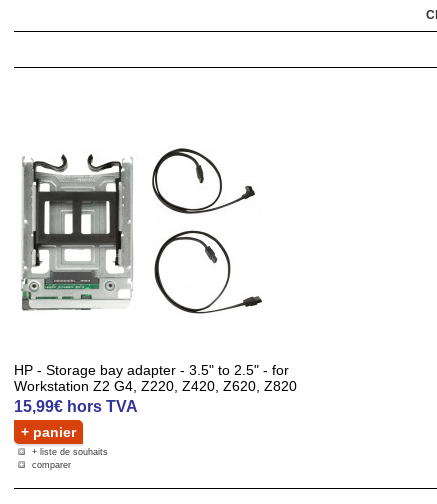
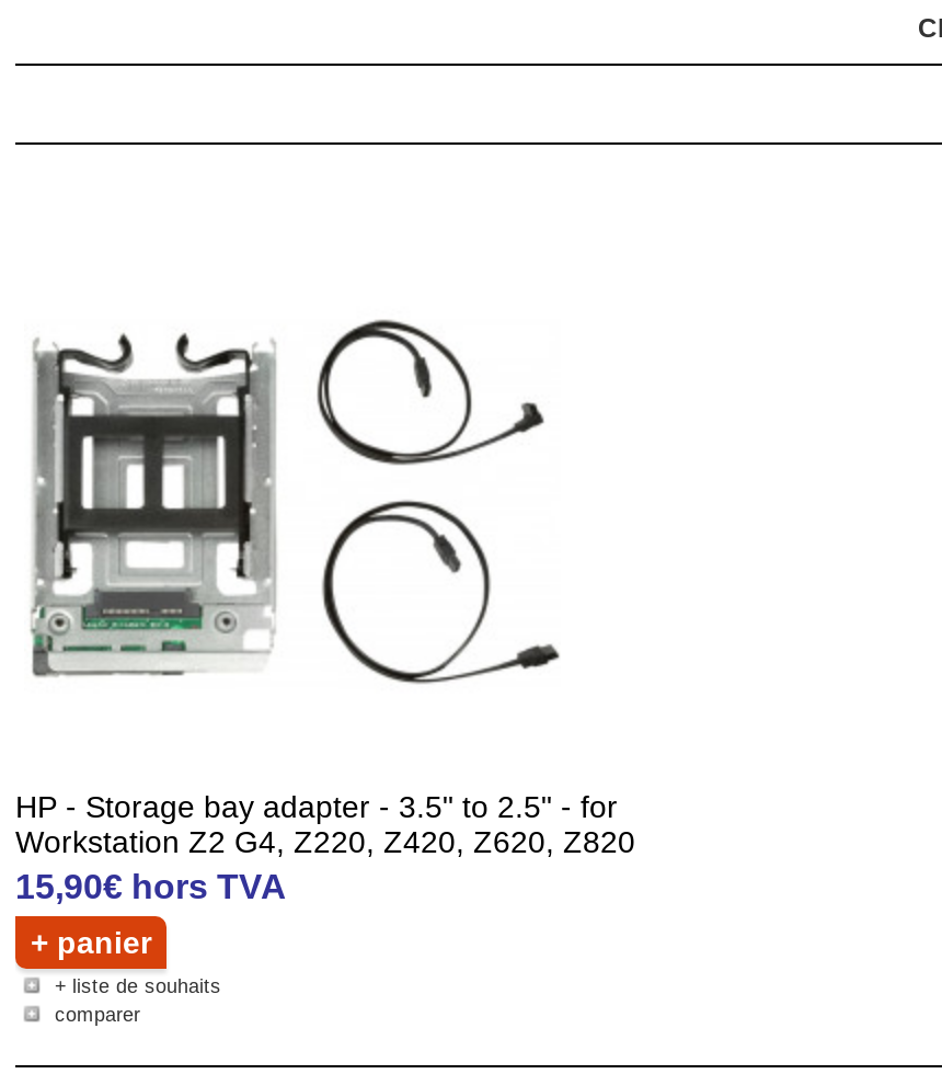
[14,398,138,415] 15,99€hors TVA -> [15,868,287,906] 15,90€hors TVA

